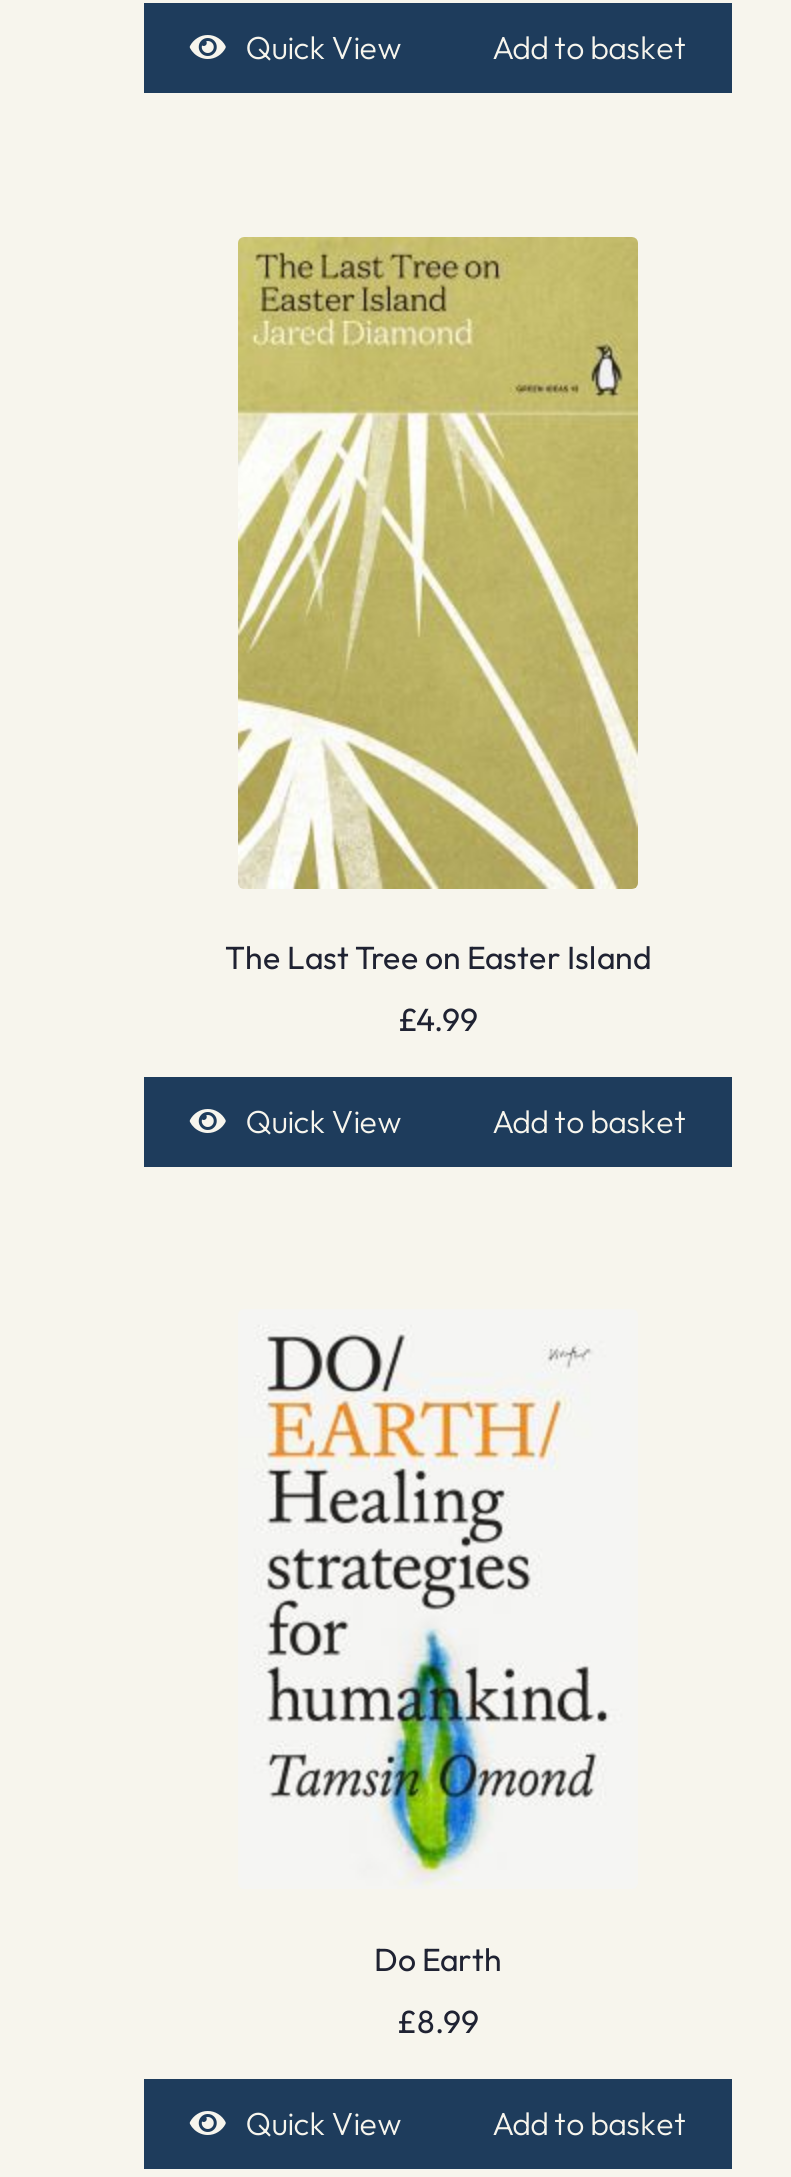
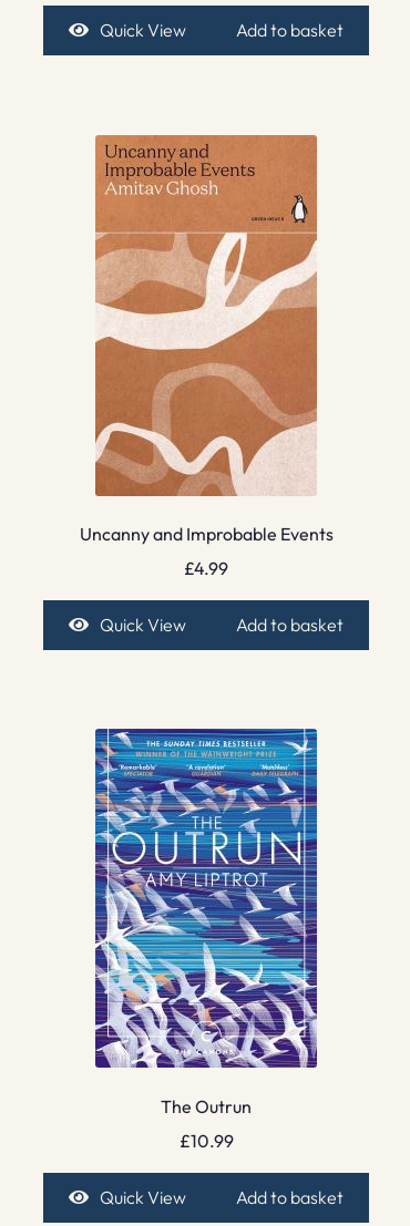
[225,237,651,978] [image] | The Last Tree on Easter Island -> [79,135,333,545] [image] | Uncanny and Improbable Events
[238,1309,638,1979] [image] | Do Earth -> [94,728,318,1118] [image] | The Outrun
[397,2001,479,2041] £8.99 -> [179,1130,233,1152] £10.99

